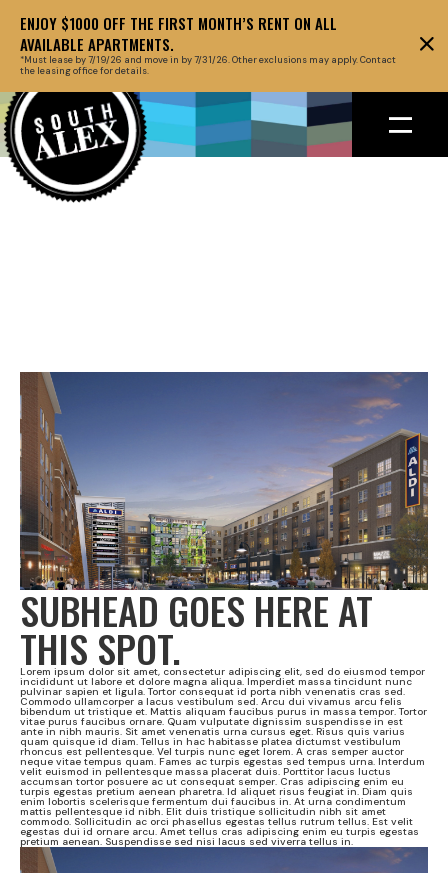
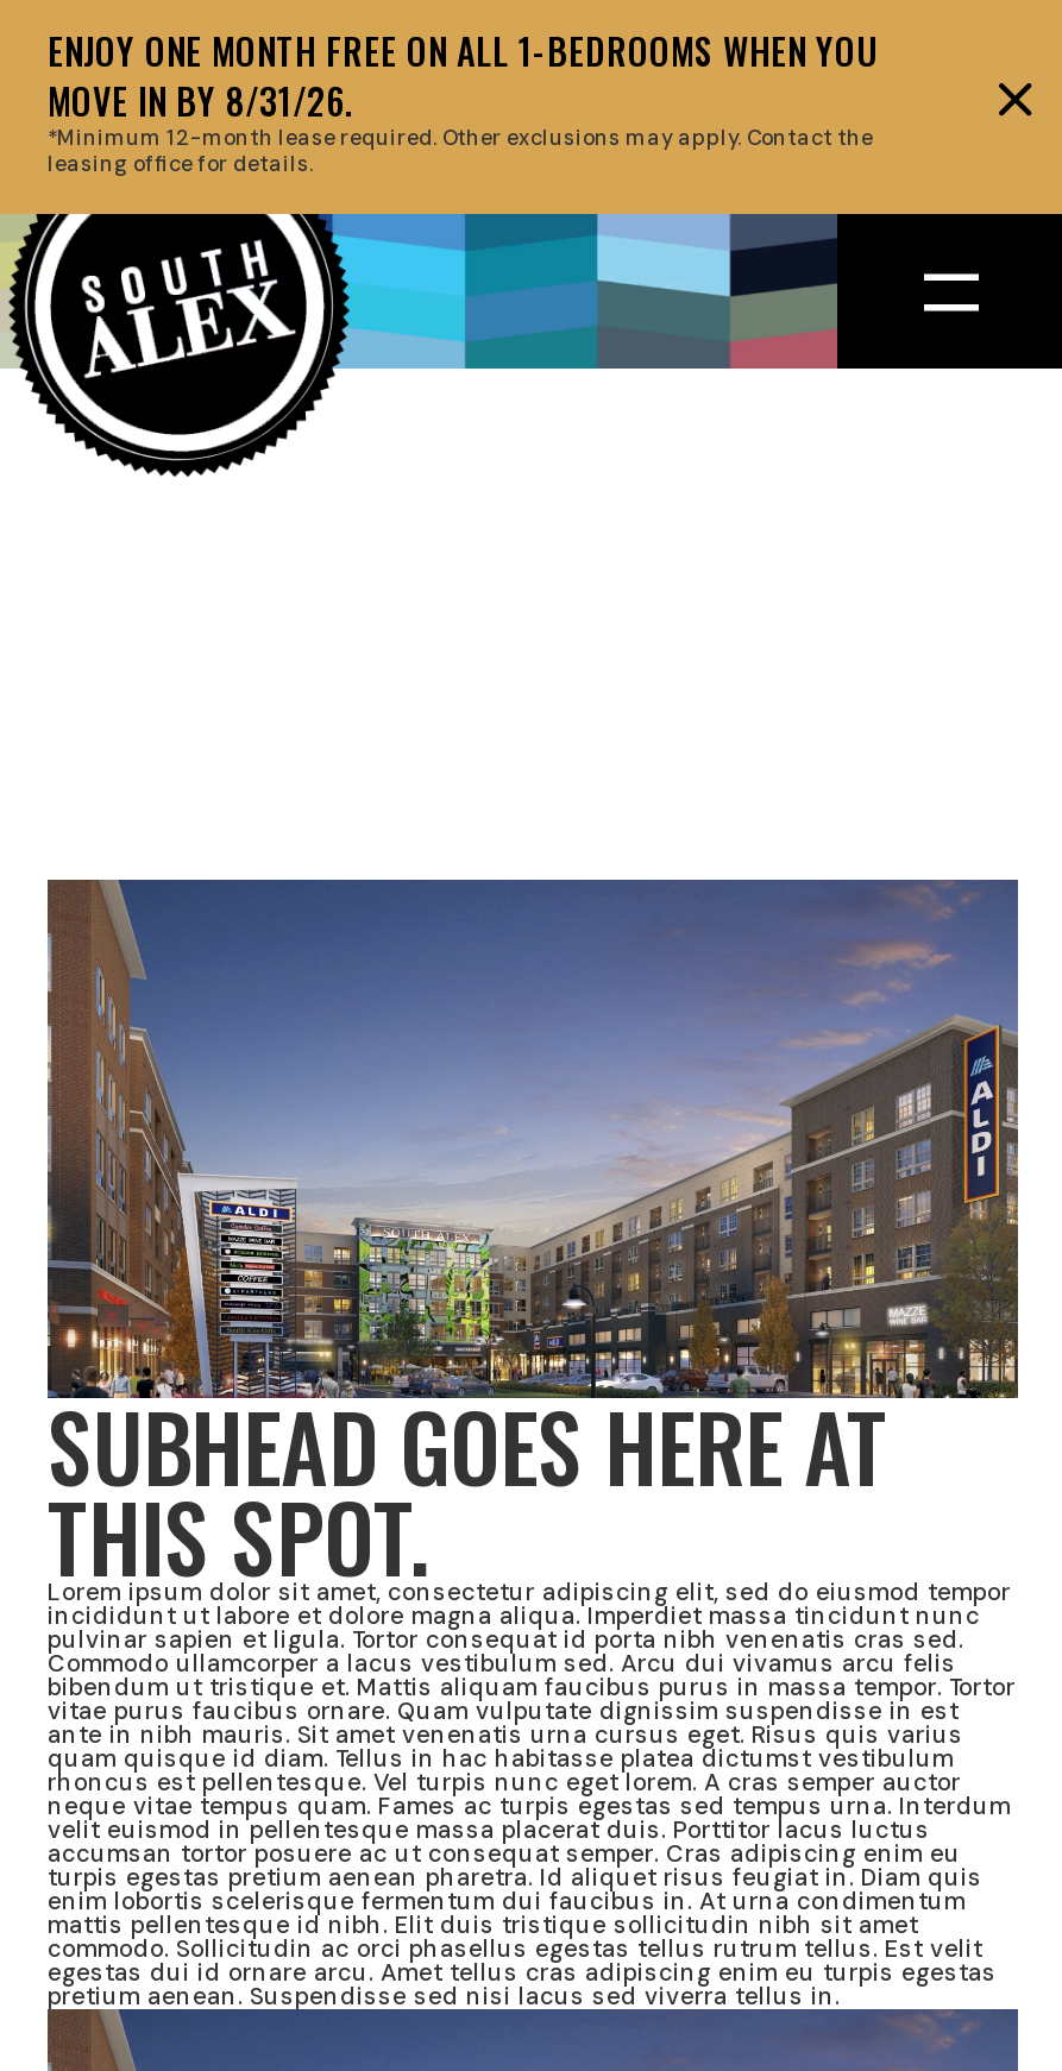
[20,12,396,77] ENJOY $1000 OFF THE FIRST MONTH’S RENT ON ALL | AVAILABLE APARTMENTS. | *Must lease by 7/19/26 and move in by 7/31/26. Other exclusions may apply. Contact | the leasing office for details. -> [48,24,878,178] ENJOY ONE MONTH FREE ON ALL 1-BEDROOMS WHEN YOU | MOVE IN BY 8/31/26. | *Minimum 12-month lease required. Other exclusions may apply. Contact the | leasing office for details.

